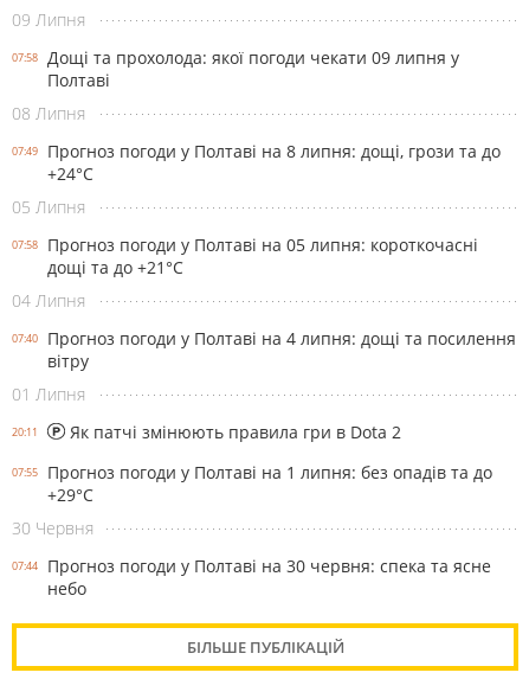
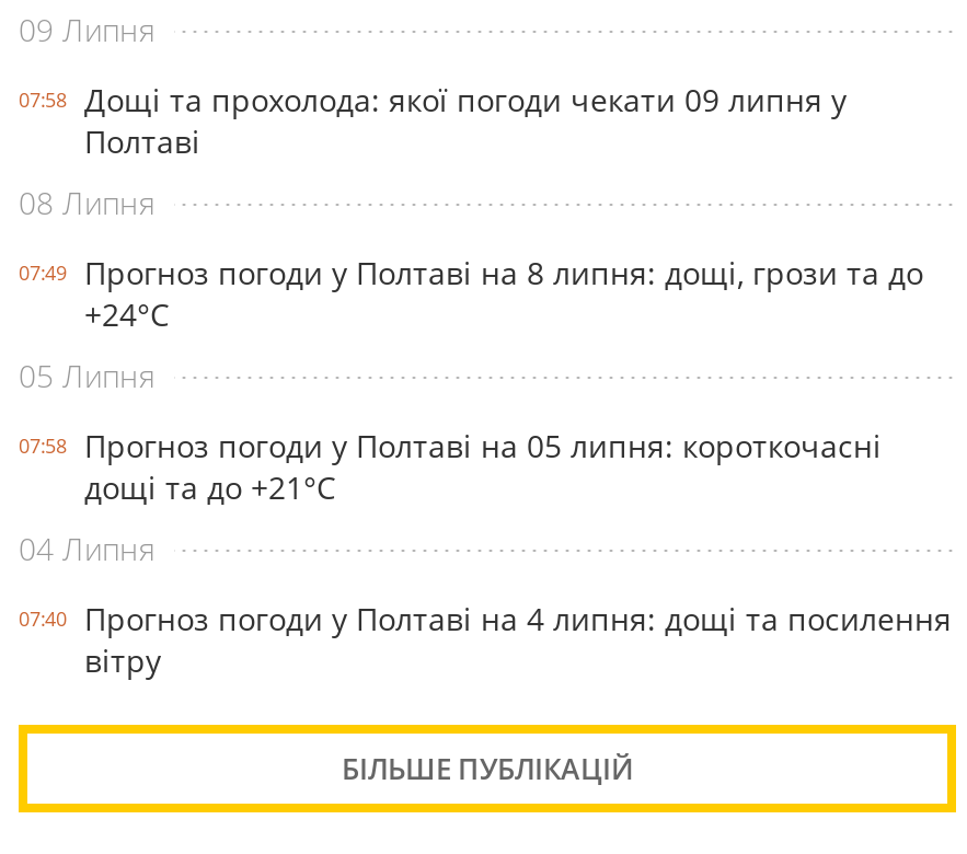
[12,383,492,600] 01 Липня | 20:11 | Як патчі змінюють правила гри в Dota 2 | 07:55 | Прогноз погоди у Полтаві на 1 липня: без опадів та до | +29°С | 30 Червня | 07:44 | Прогноз погоди у Полтаві на 30 червня: спека та ясне | небо -> none

